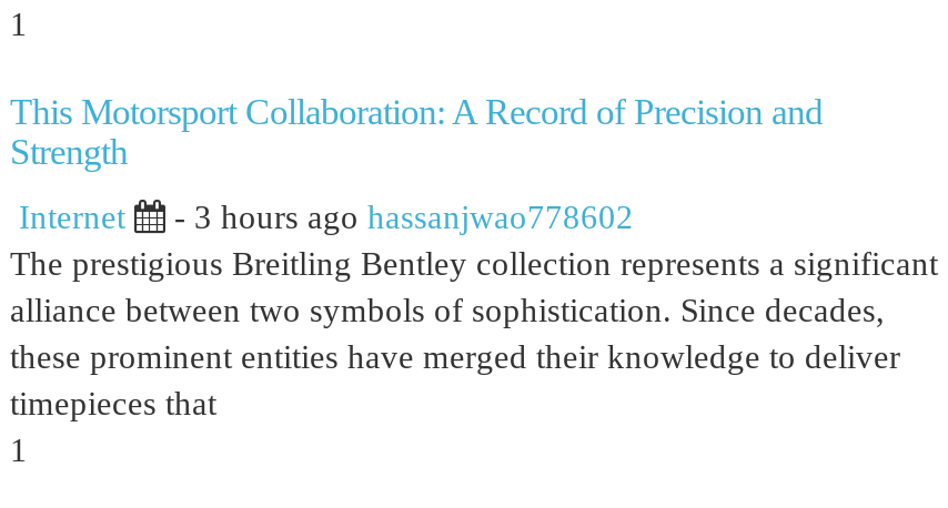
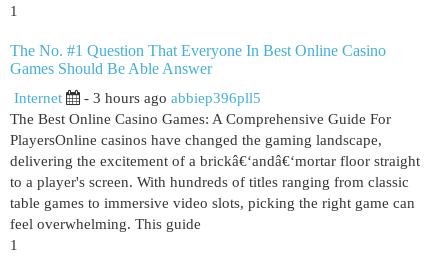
[10,93,823,173] This Motorsport Collaboration: A Record of Precision and | Strength -> [10,42,386,78] The No. #1 Question That Everyone In Best Online Casino | Games Should Be Able Answer
[10,200,938,421] - 3 hours ago hassanjwao778602 | The prestigious Breitling Bentley collection represents a significant | alliance between two symbols of sophistication. Since decades, | these prominent entities have merged their knowledge to deliver | timepieces that -> [10,90,420,232] - 3 hours ago abbiep396pll5 | The Best Online Casino Games: A Comprehensive Guide For | PlayersOnline casinos have changed the gaming landscape, | delivering the excitement of a brickâ€‘andâ€‘mortar floor straight | to a player's screen. With hundreds of titles ranging from classic | table games to immersive video slots, picking the right game can | feel overwhelming. This guide

